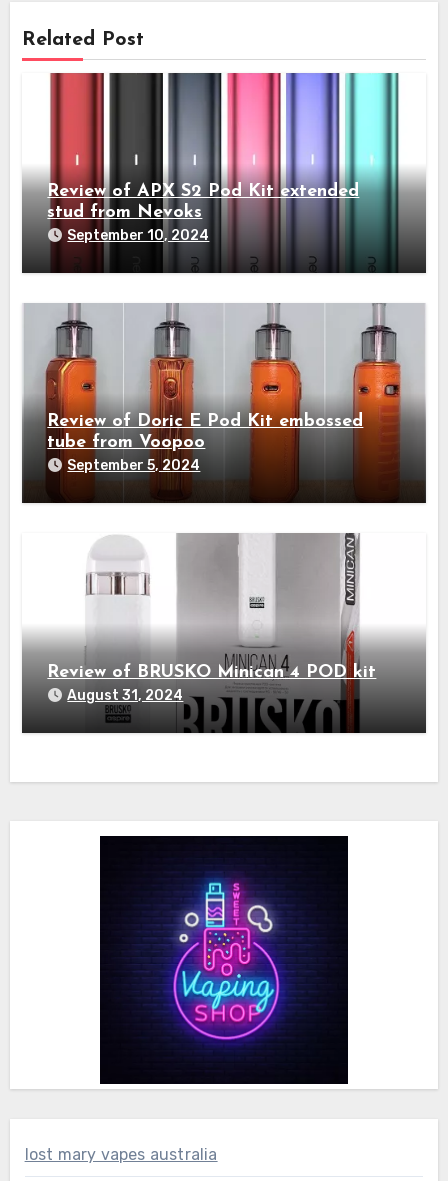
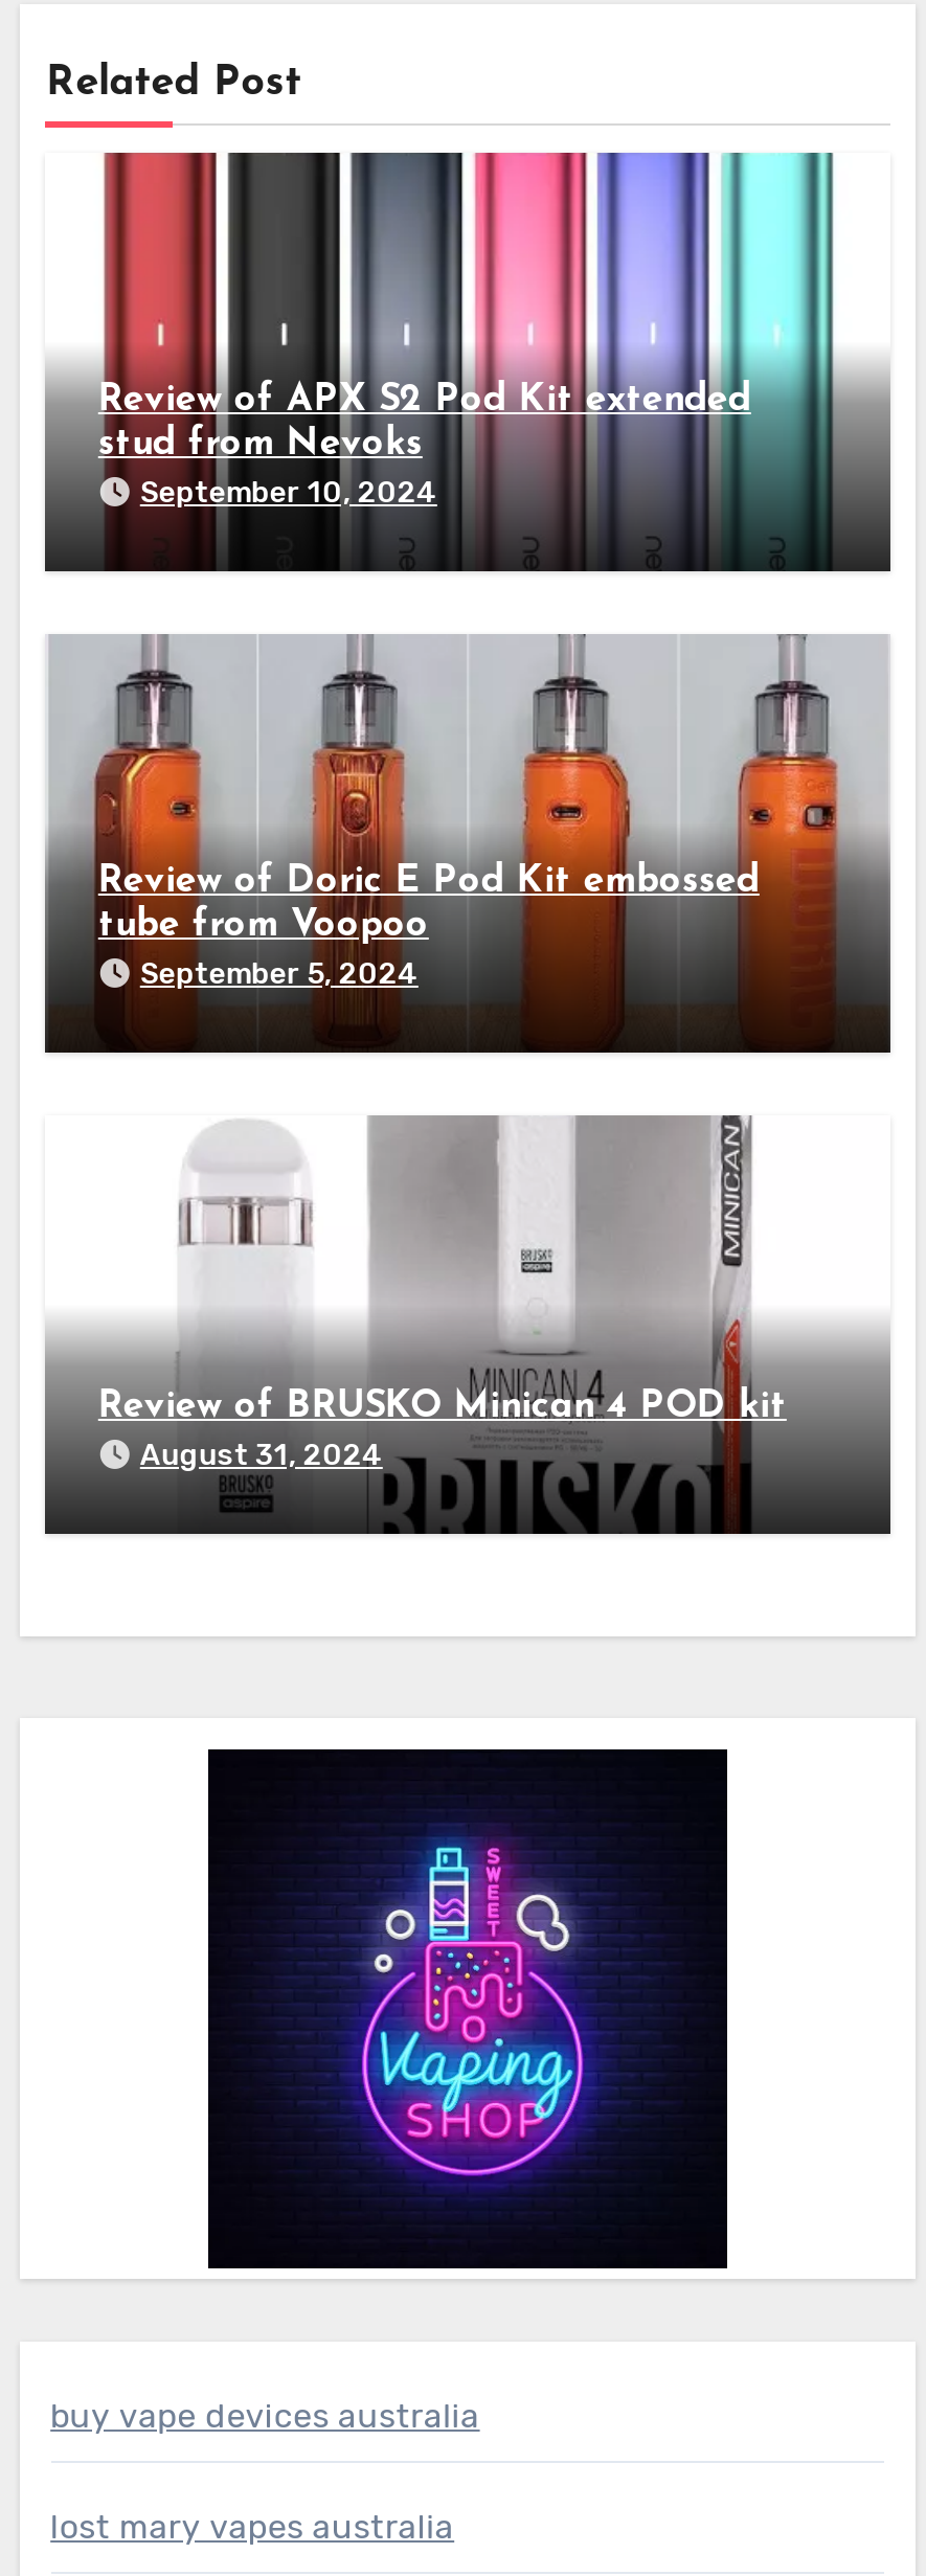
none -> [50,2397,480,2436] buy vape devices australia

